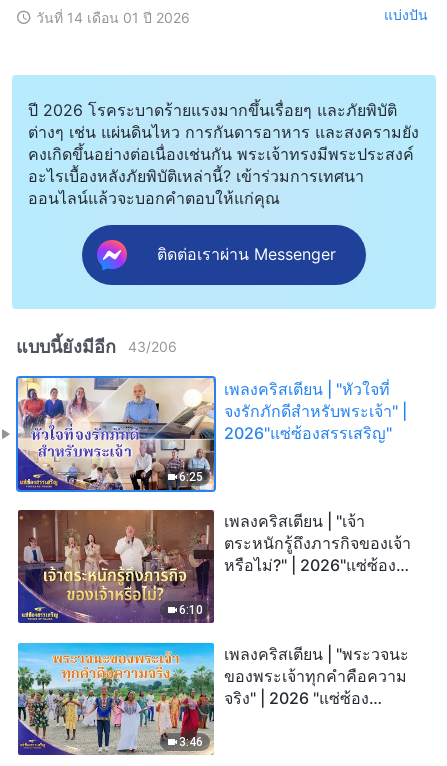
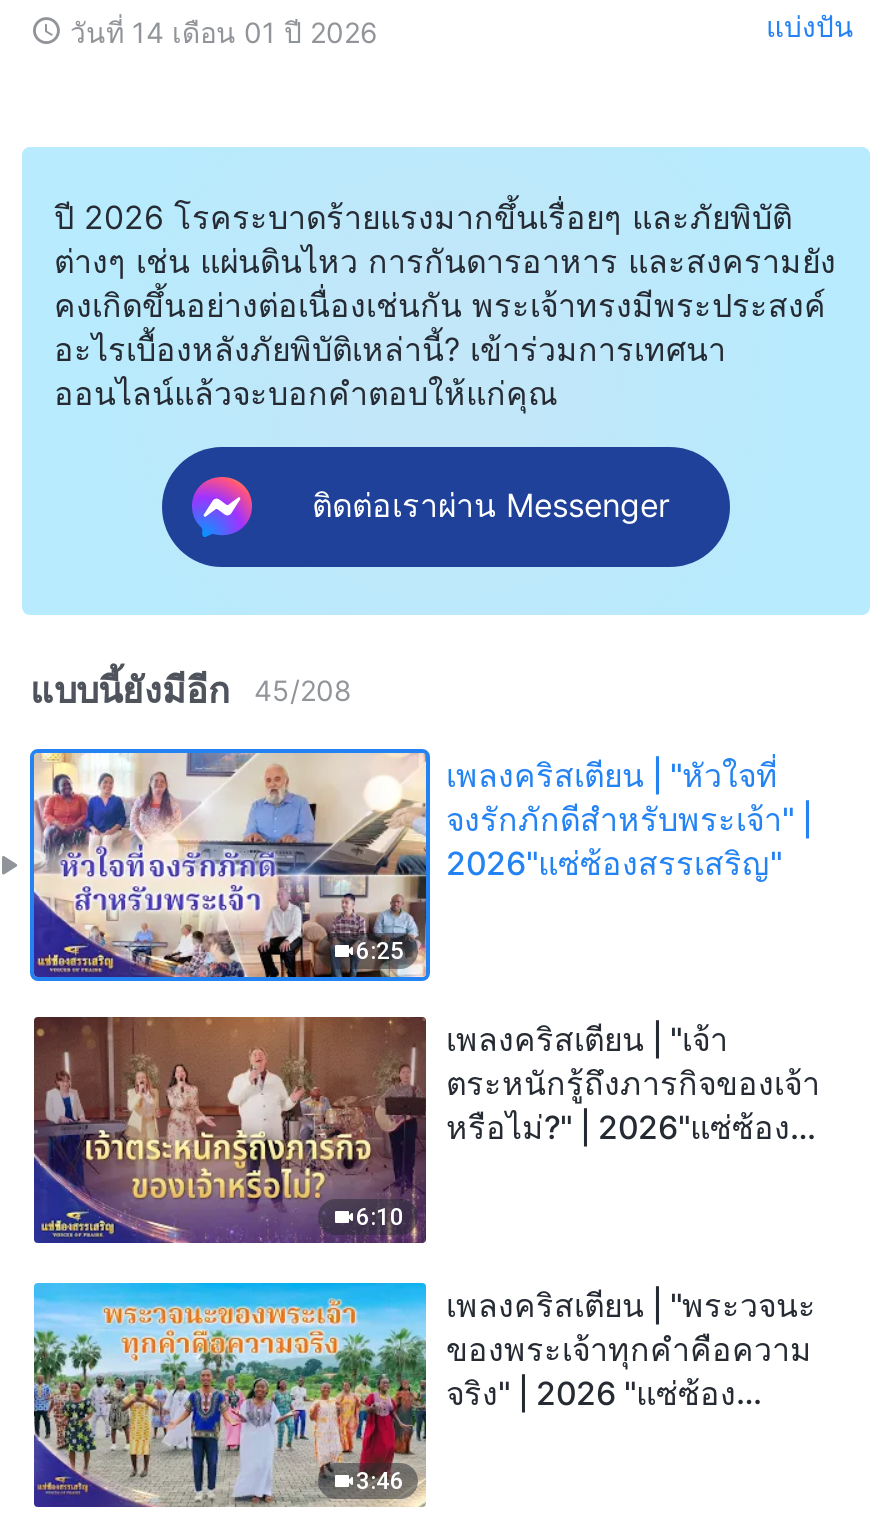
[16,336,177,357] แบบนี้ยังมีอีก 43/206 -> [30,668,352,710] แบบนี้ยังมีอีก 45/208

